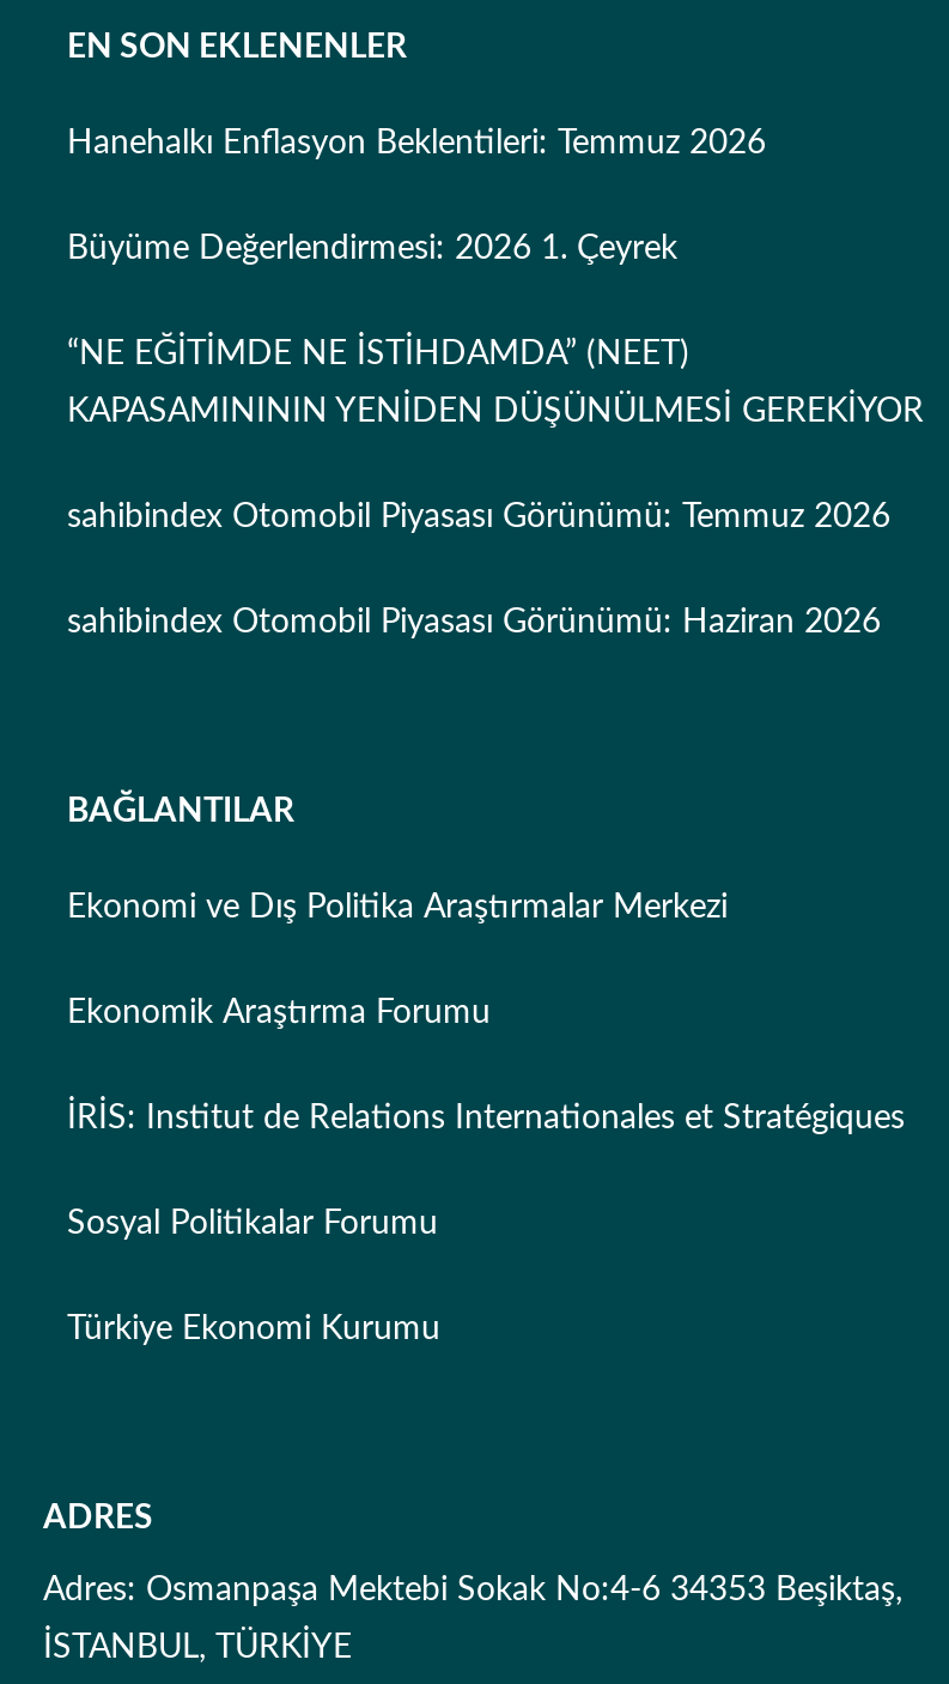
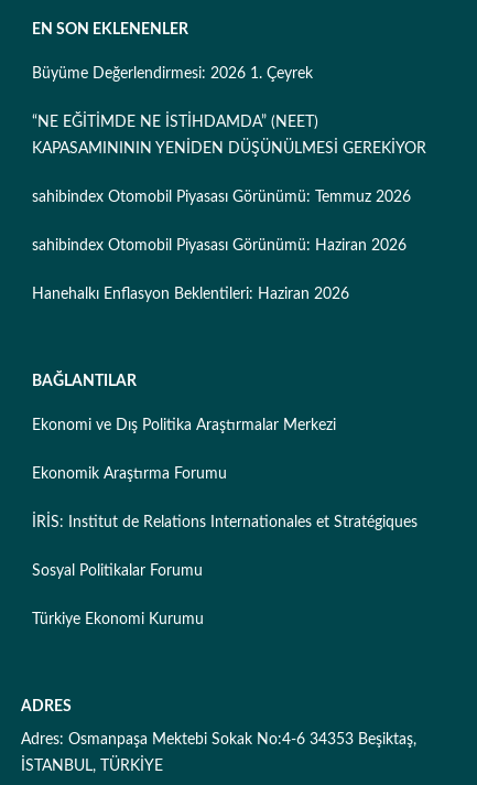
[67,128,766,162] Hanehalkı Enflasyon Beklentileri: Temmuz 2026 -> none
moved [67,234,924,641] -> [32,67,426,254]: Büyüme Değerlendirmesi: 2026 1. Çeyrek | “NE EĞİTİMDE NE İSTİHDAMDA” (NEET) | KAPASAMINININ YENİDEN DÜŞÜNÜLMESİ GEREKİYOR | sahibindex Otomobil Piyasası Görünümü: Temmuz 2026 | sahibindex Otomobil Piyasası Görünümü: Haziran 2026
none -> [32,287,349,303] Hanehalkı Enflasyon Beklentileri: Haziran 2026

